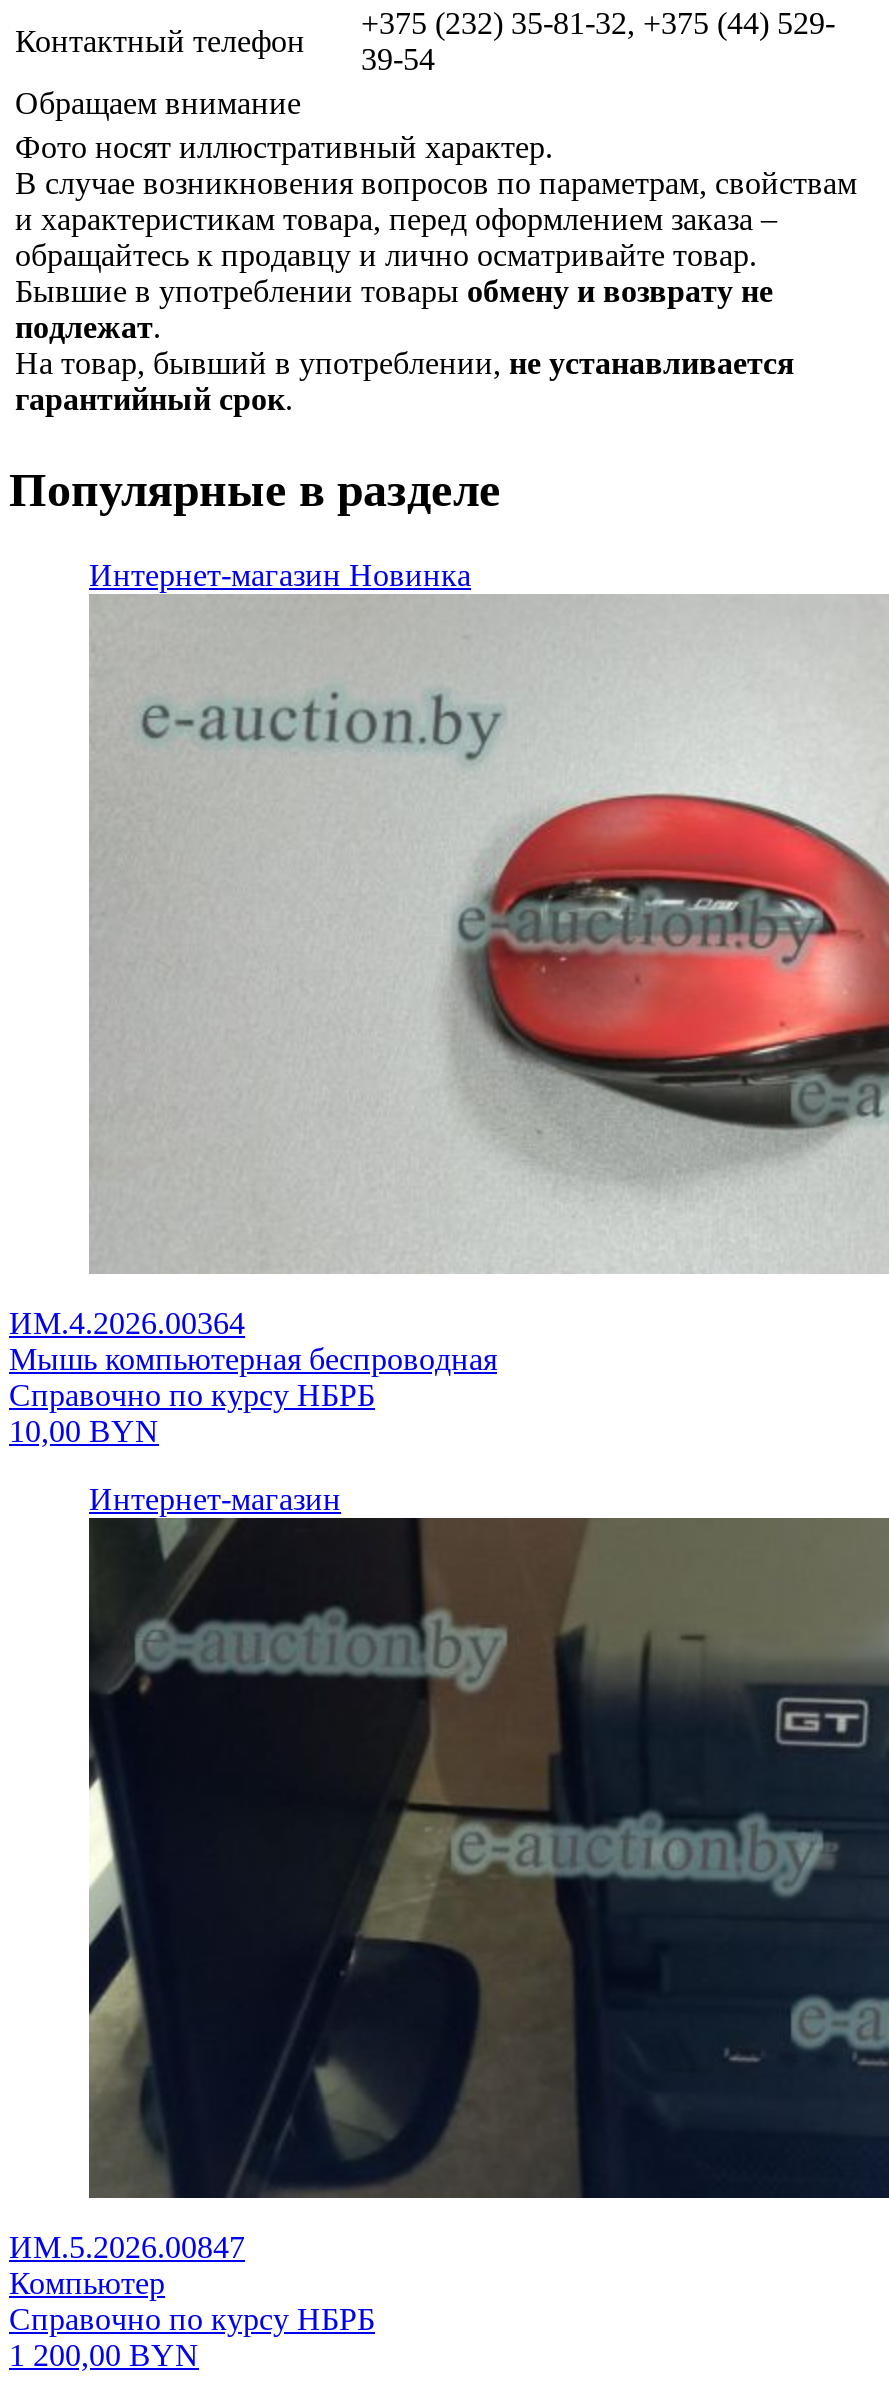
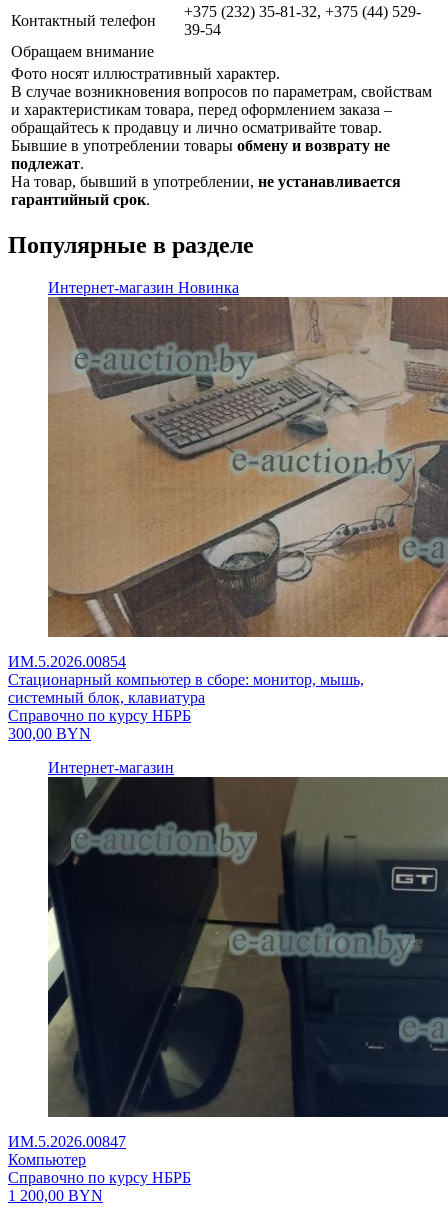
[9,596,883,1376] [image] | ИМ.4.2026.00364 | Мышь компьютерная беспроводная -> [8,297,445,706] [image] | ИМ.5.2026.00854 | Стационарный компьютер в сборе: монитор, мышь, | системный блок, клавиатура
[9,1414,159,1448] 10,00 BYN -> [8,725,91,742] 300,00 BYN

